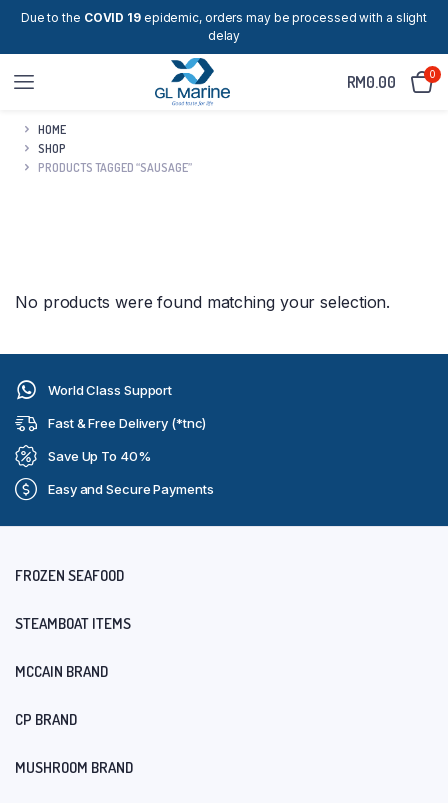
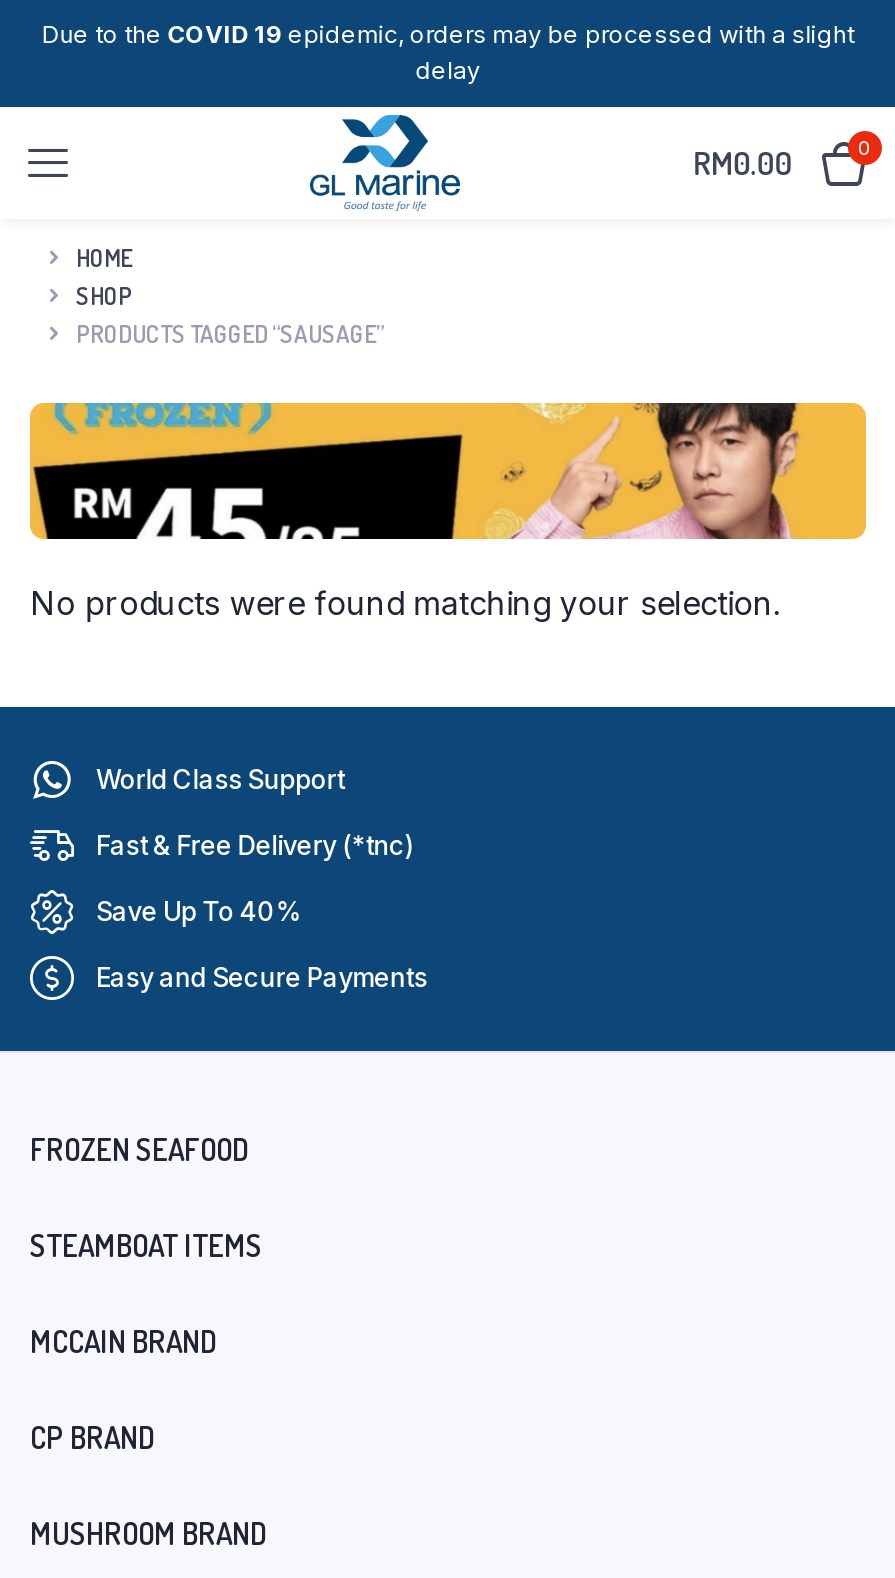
none -> [28,401,868,541] [image]

